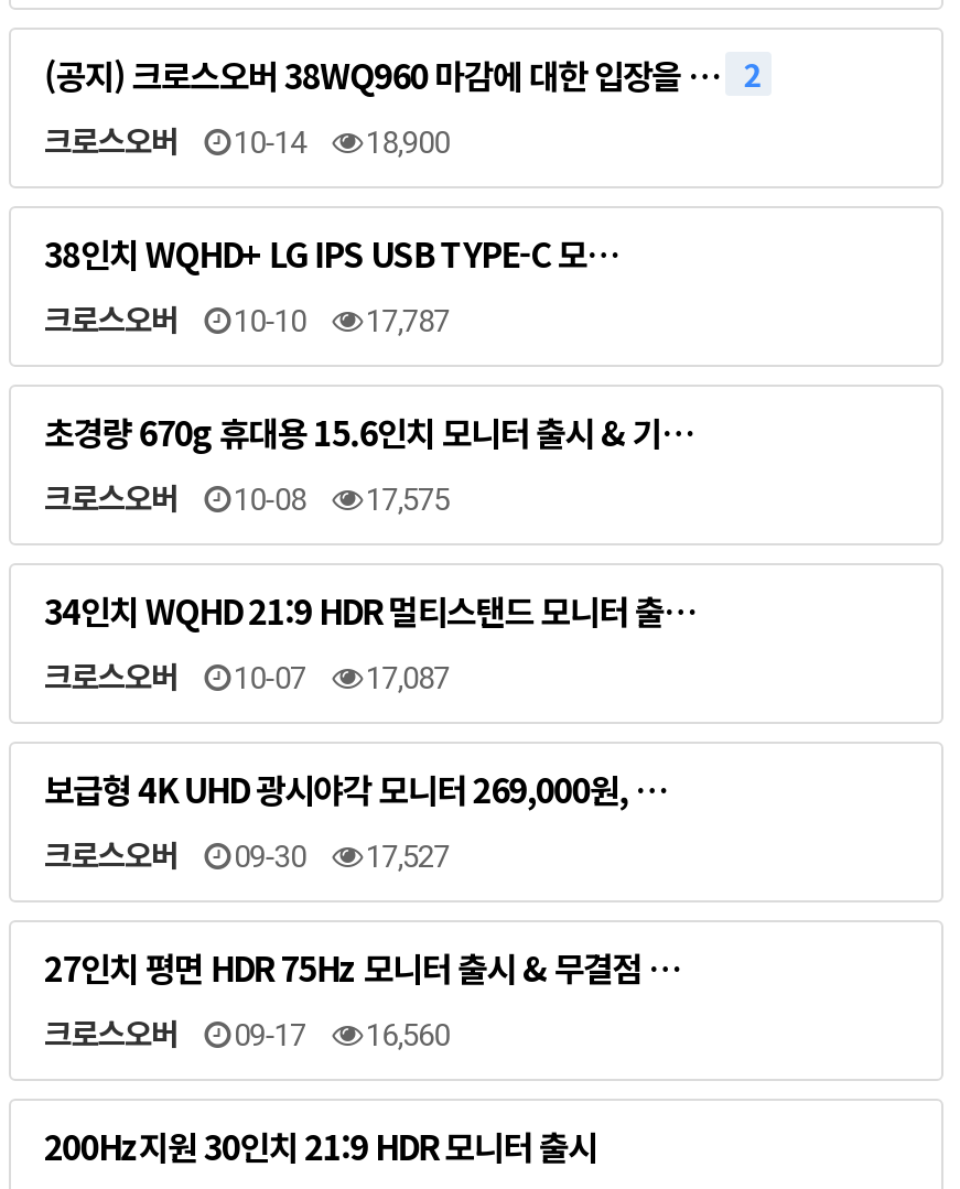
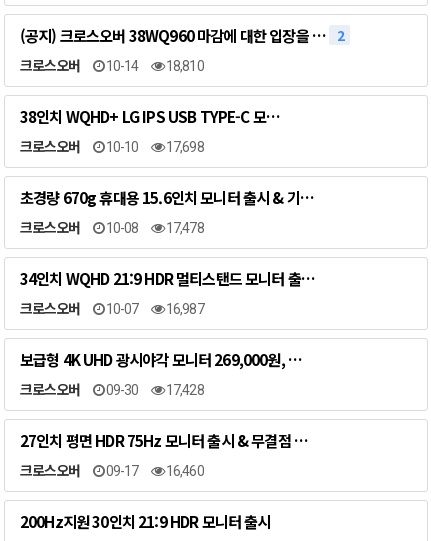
[44,125,449,160] 크로스오버 10-14 18,900 -> [20,58,204,74] 크로스오버 10-14 18,810
[44,303,449,338] 크로스오버 10-10 17,787 -> [20,139,204,155] 크로스오버 10-10 17,698
[44,482,449,517] 크로스오버 10-08 17,575 -> [20,220,204,236] 크로스오버 10-08 17,478
[44,660,449,695] 크로스오버 10-07 17,087 -> [20,301,204,317] 크로스오버 10-07 16,987
[44,839,449,874] 크로스오버 09-30 17,527 -> [20,382,204,398] 크로스오버 09-30 17,428
[44,1017,449,1052] 크로스오버 09-17 16,560 -> [20,463,204,479] 크로스오버 09-17 16,460

